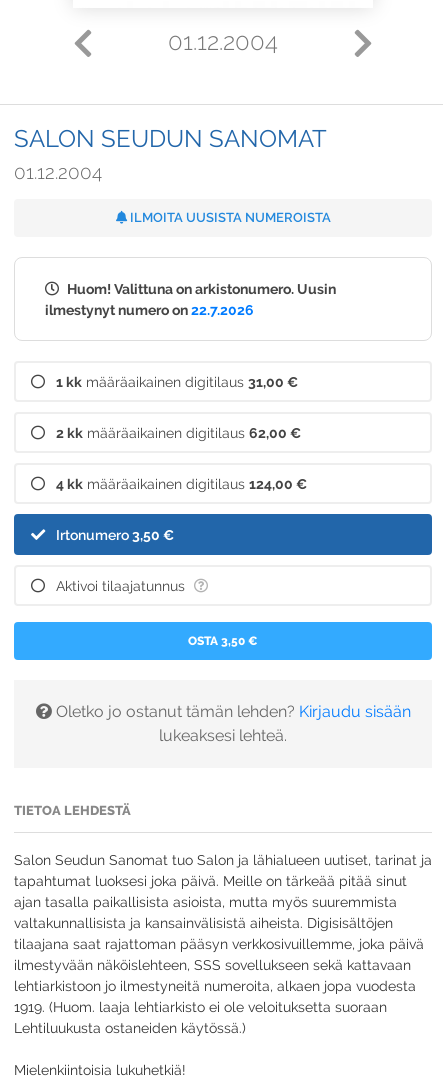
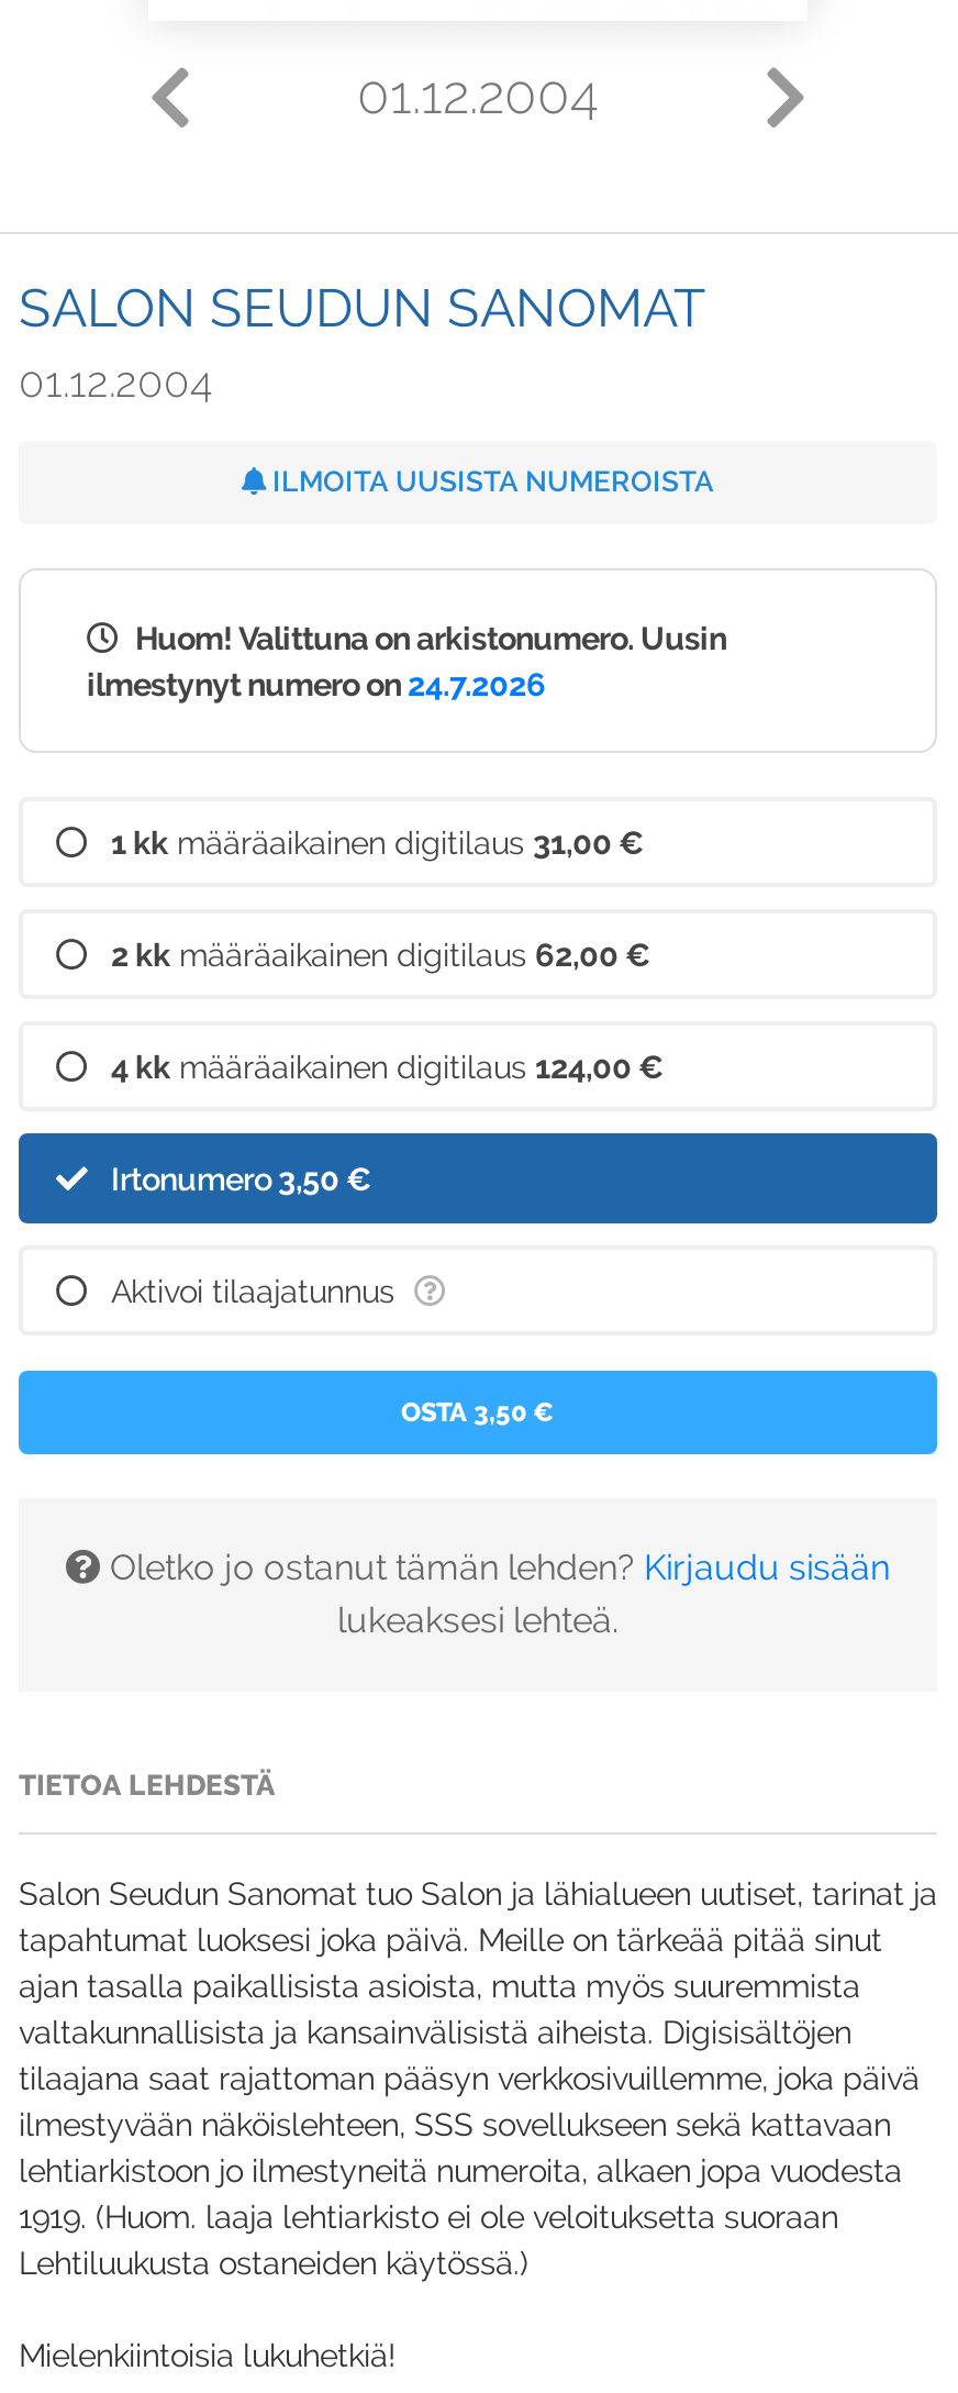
[45,301,254,318] ilmestynyt numero on 22.7.2026 -> [87,665,546,702] ilmestynyt numero on 24.7.2026

